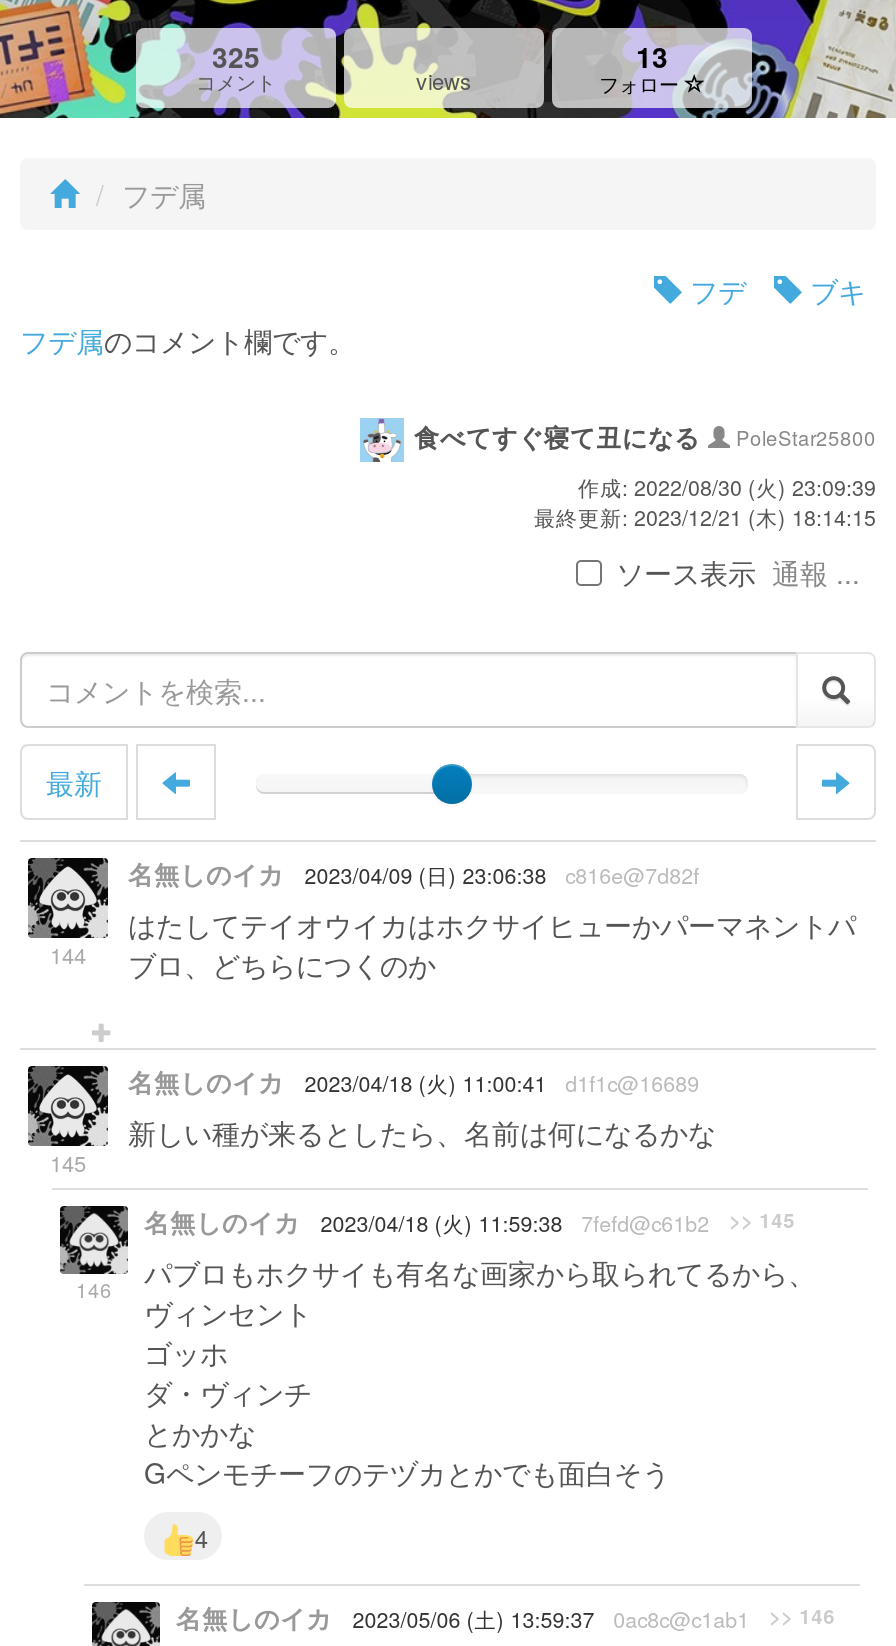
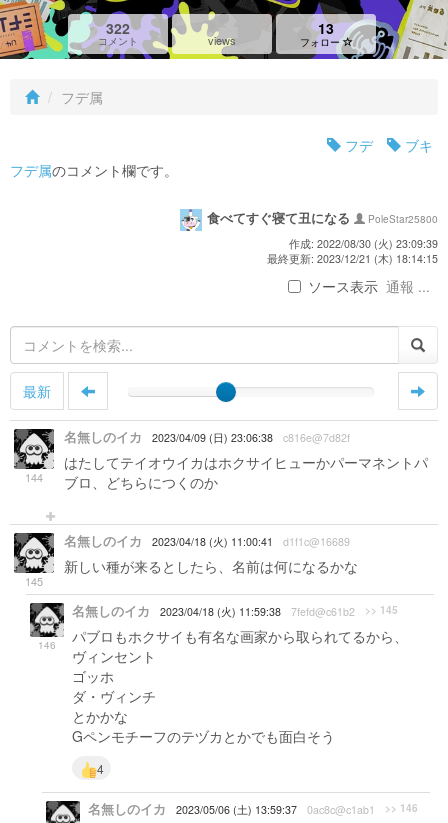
[212,36,260,76] 325 -> [106,18,130,38] 322

